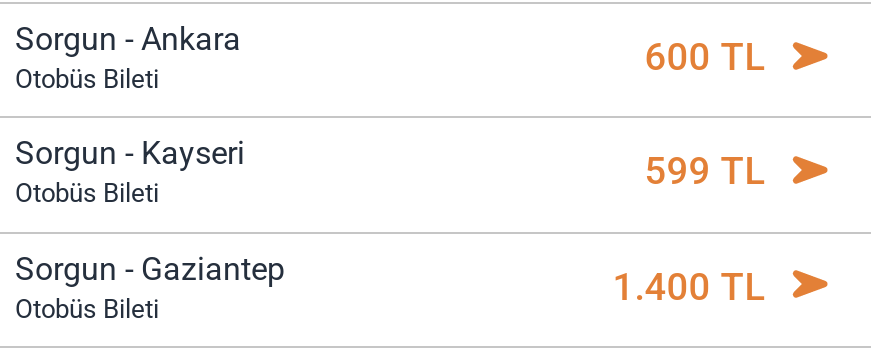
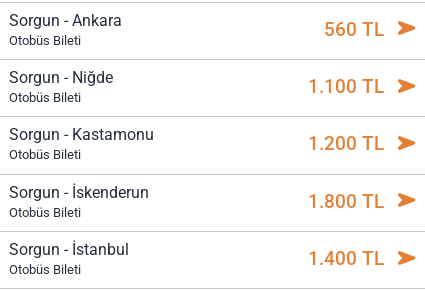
[644,34,764,80] 600 TL -> [324,17,384,40] 560 TL
[15,135,245,173] Sorgun - Kayseri -> [9,68,113,87] Sorgun - Niğde
[15,149,764,288] 599 TL | Sorgun - Gaziantep -> [9,75,384,259] 1.100 TL | Sorgun - Kastamonu | Otobüs Bileti | 1.200 TL | Sorgun - İskenderun | Otobüs Bileti | 1.800 TL | Sorgun - İstanbul

